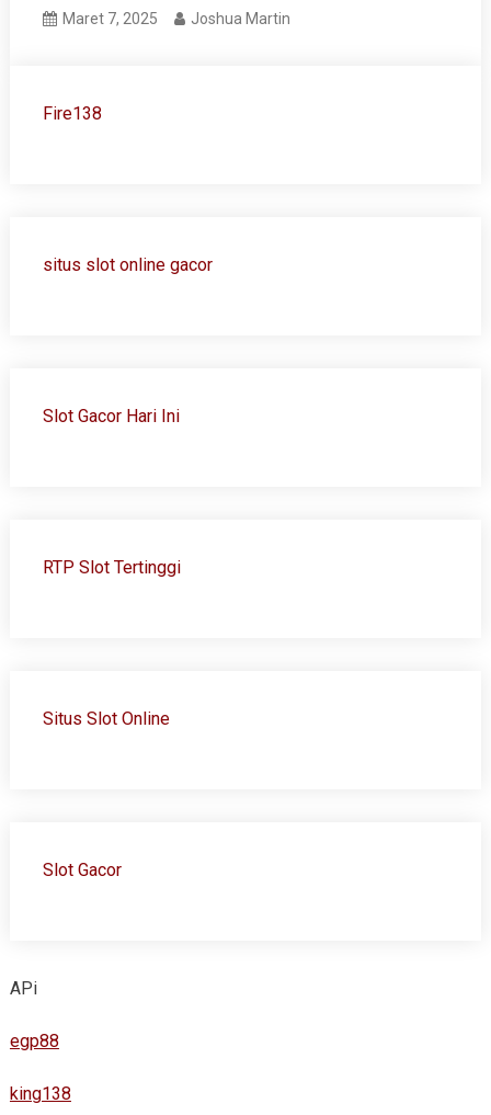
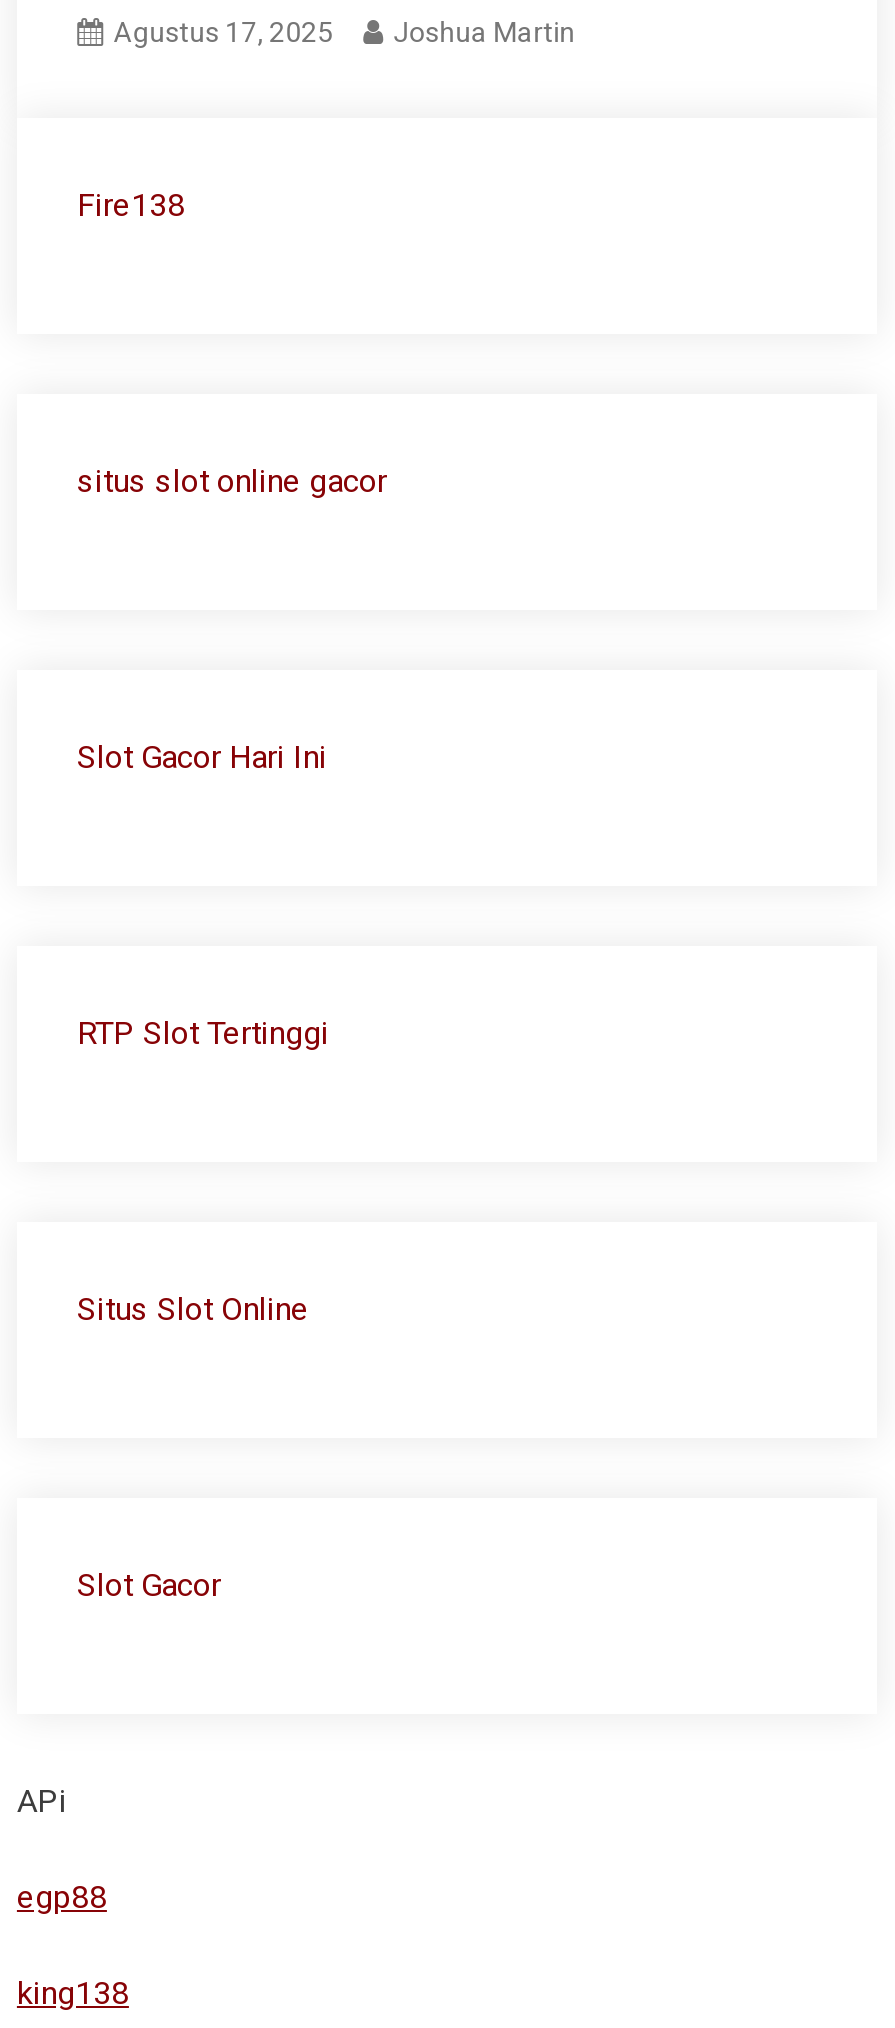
[63,10,291,28] Maret 7, 2025 Joshua Martin -> [113,16,575,48] Agustus 17, 2025 Joshua Martin

